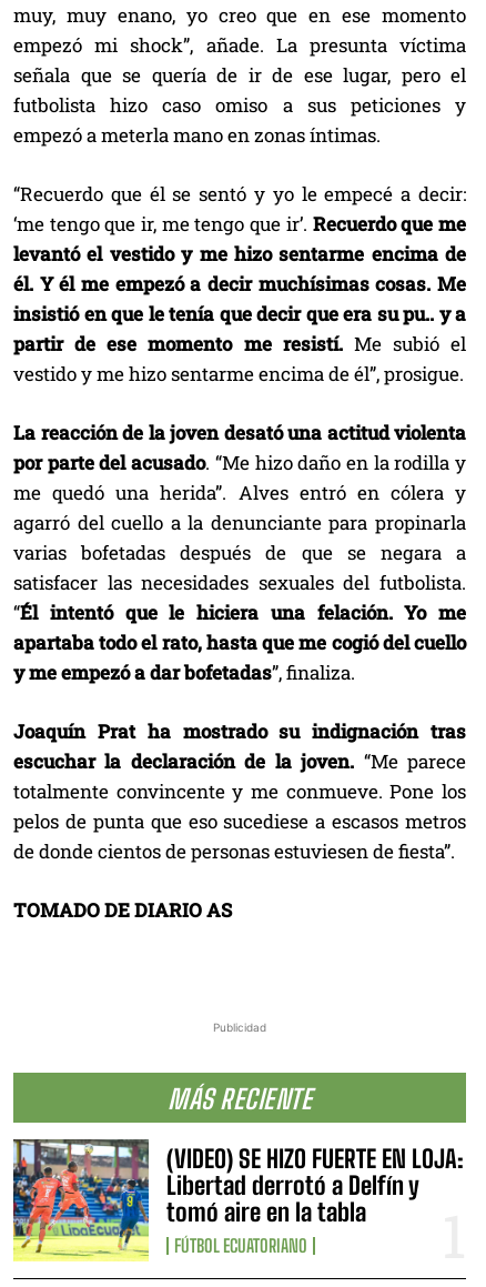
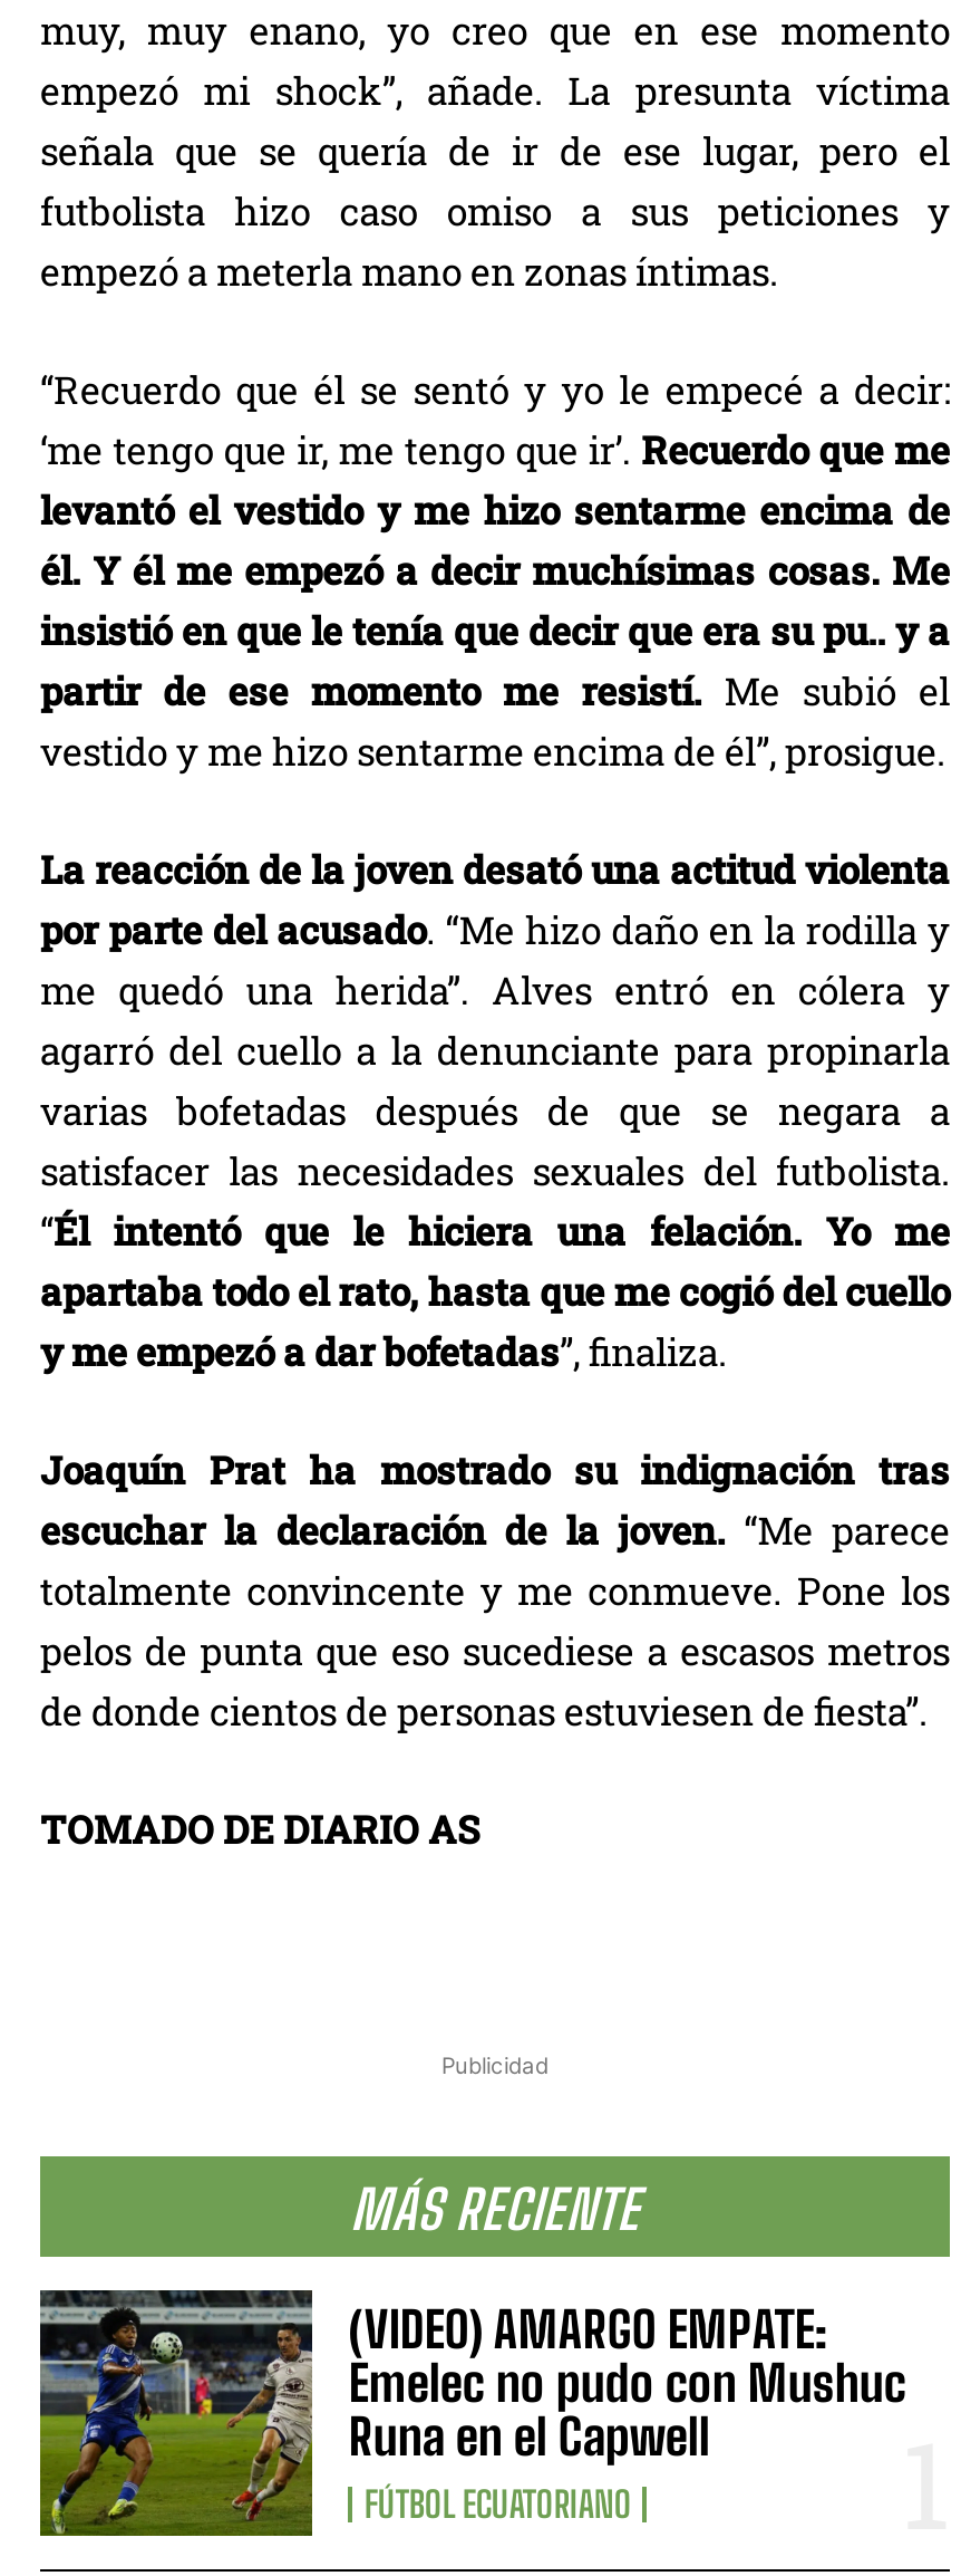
[12,1139,464,1261] [image] | (VIDEO) SE HIZO FUERTE EN LOJA: | Libertad derrotó a Delfín y | tomó aire en la tabla -> [38,2290,906,2538] [image] | (VIDEO) AMARGO EMPATE: | Emelec no pudo con Mushuc | Runa en el Capwell

